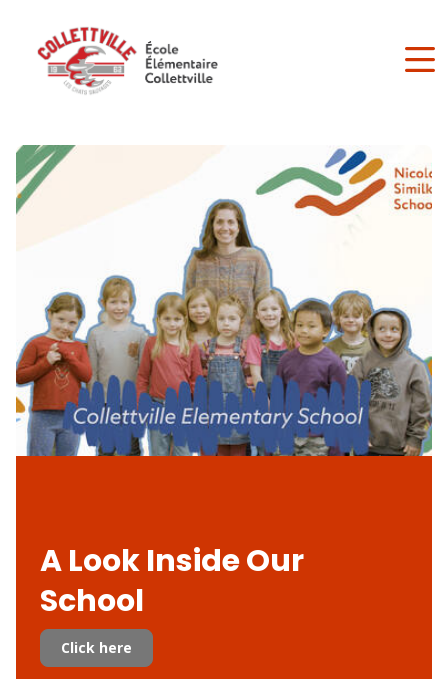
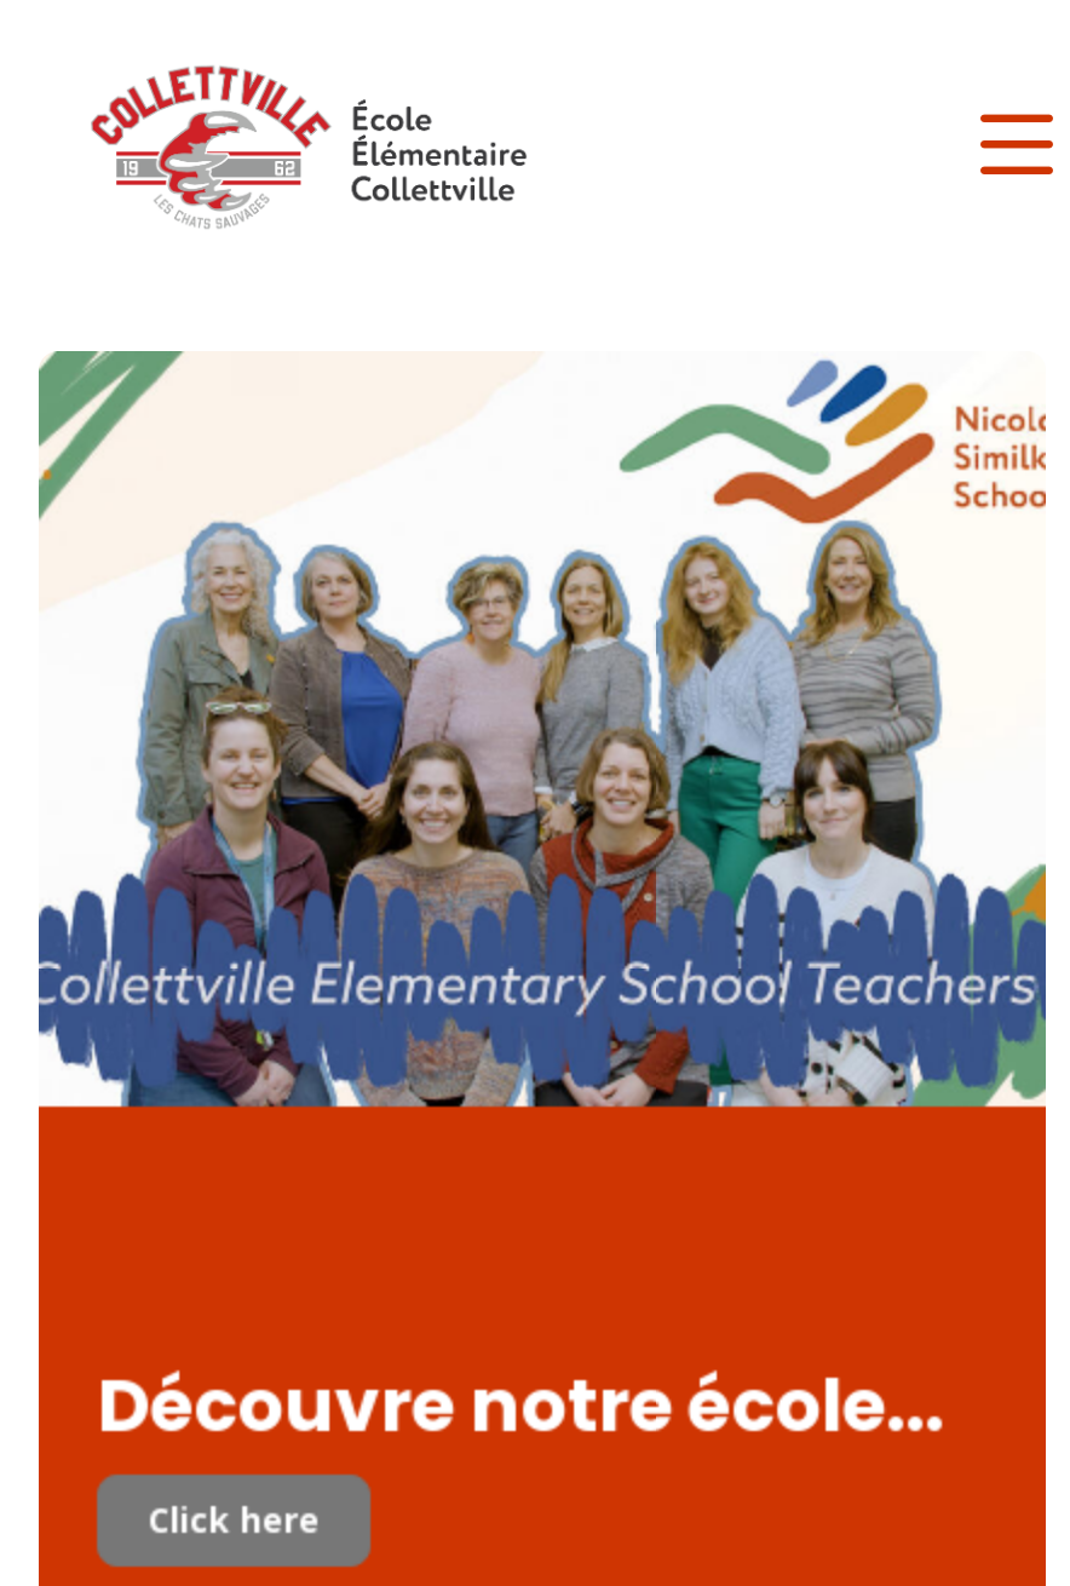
[15,198,432,457] [image] -> [36,482,1046,1109] [image]
[40,540,304,622] A Look Inside Our | School -> [97,1357,944,1459] Découvre notre école...

